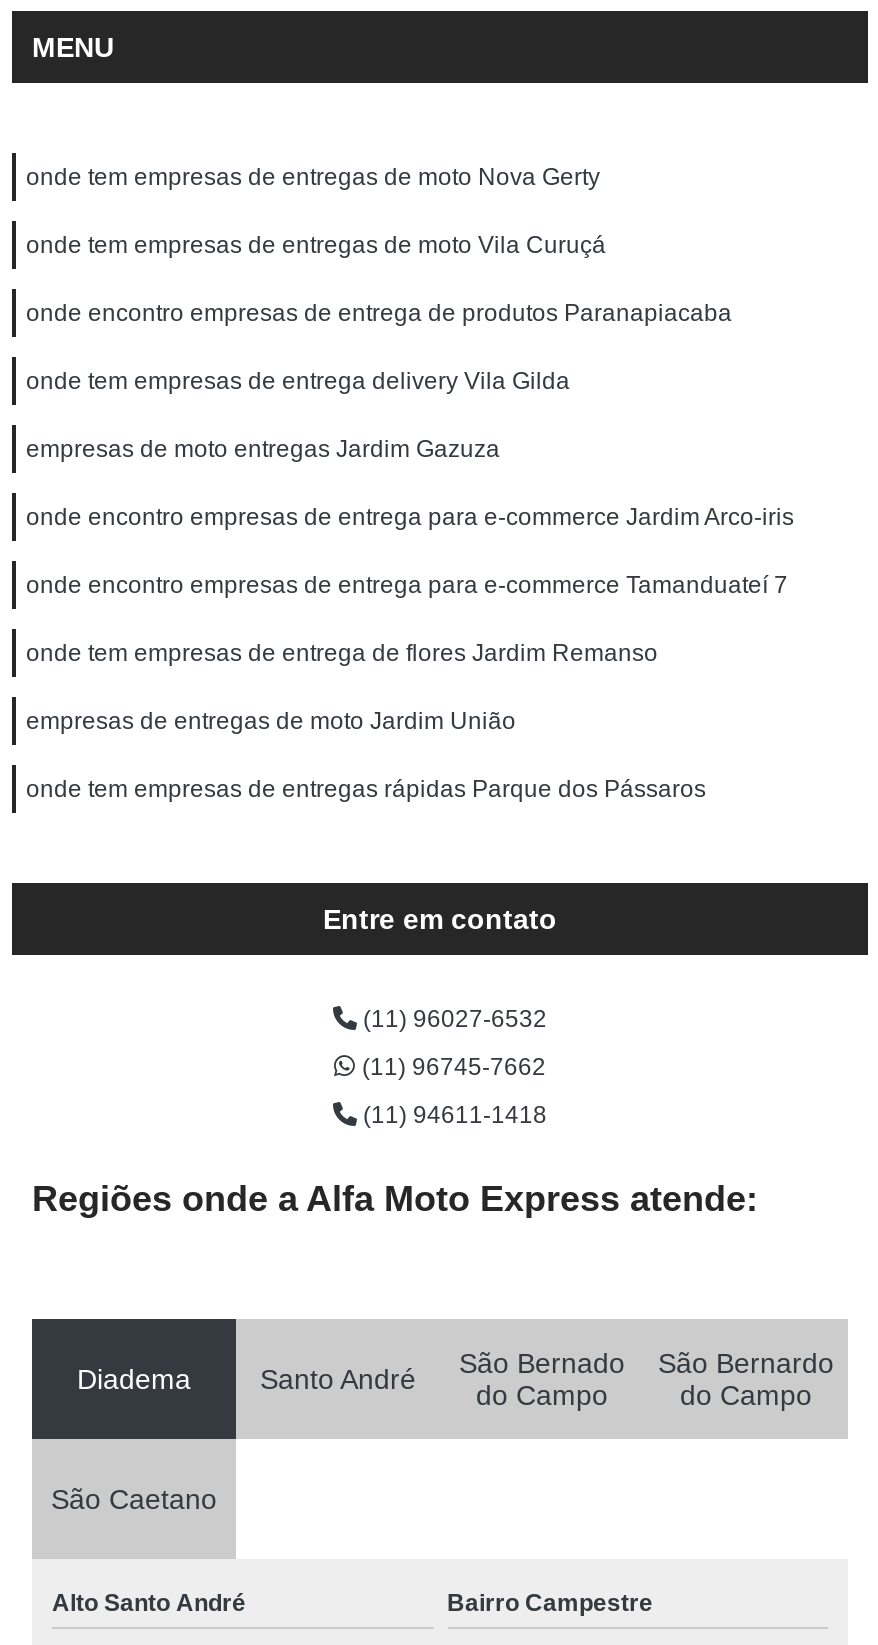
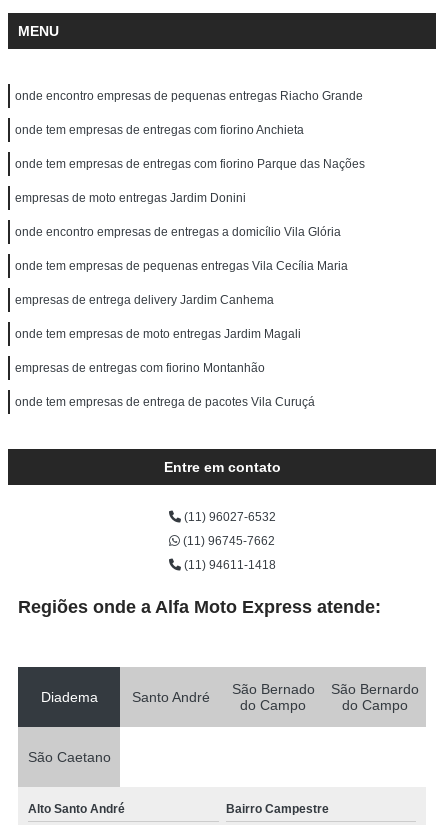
[26,163,600,191] onde tem empresas de entregas de moto Nova Gerty -> [15,89,363,103] onde encontro empresas de pequenas entregas Riacho Grande
[26,231,606,259] onde tem empresas de entregas de moto Vila Curuçá -> [15,123,304,137] onde tem empresas de entregas com fiorino Anchieta
[26,299,732,327] onde encontro empresas de entrega de produtos Paranapiacaba -> [15,157,365,171] onde tem empresas de entregas com fiorino Parque das Nações
[26,367,570,395] onde tem empresas de entrega delivery Vila Gilda -> [15,191,246,205] empresas de moto entregas Jardim Donini
[26,435,500,463] empresas de moto entregas Jardim Gazuza -> [15,225,341,239] onde encontro empresas de entregas a domicílio Vila Glória
[26,503,794,531] onde encontro empresas de entrega para e-commerce Jardim Arco-iris -> [15,259,348,273] onde tem empresas de pequenas entregas Vila Cecília Maria
[26,571,788,599] onde encontro empresas de entrega para e-commerce Tamanduateí 7 -> [15,293,274,307] empresas de entrega delivery Jardim Canhema
[26,639,658,667] onde tem empresas de entrega de flores Jardim Remanso -> [15,327,301,341] onde tem empresas de moto entregas Jardim Magali
[26,707,516,735] empresas de entregas de moto Jardim União -> [15,361,265,375] empresas de entregas com fiorino Montanhão
[26,775,706,803] onde tem empresas de entregas rápidas Parque dos Pássaros -> [15,395,315,409] onde tem empresas de entrega de pacotes Vila Curuçá

